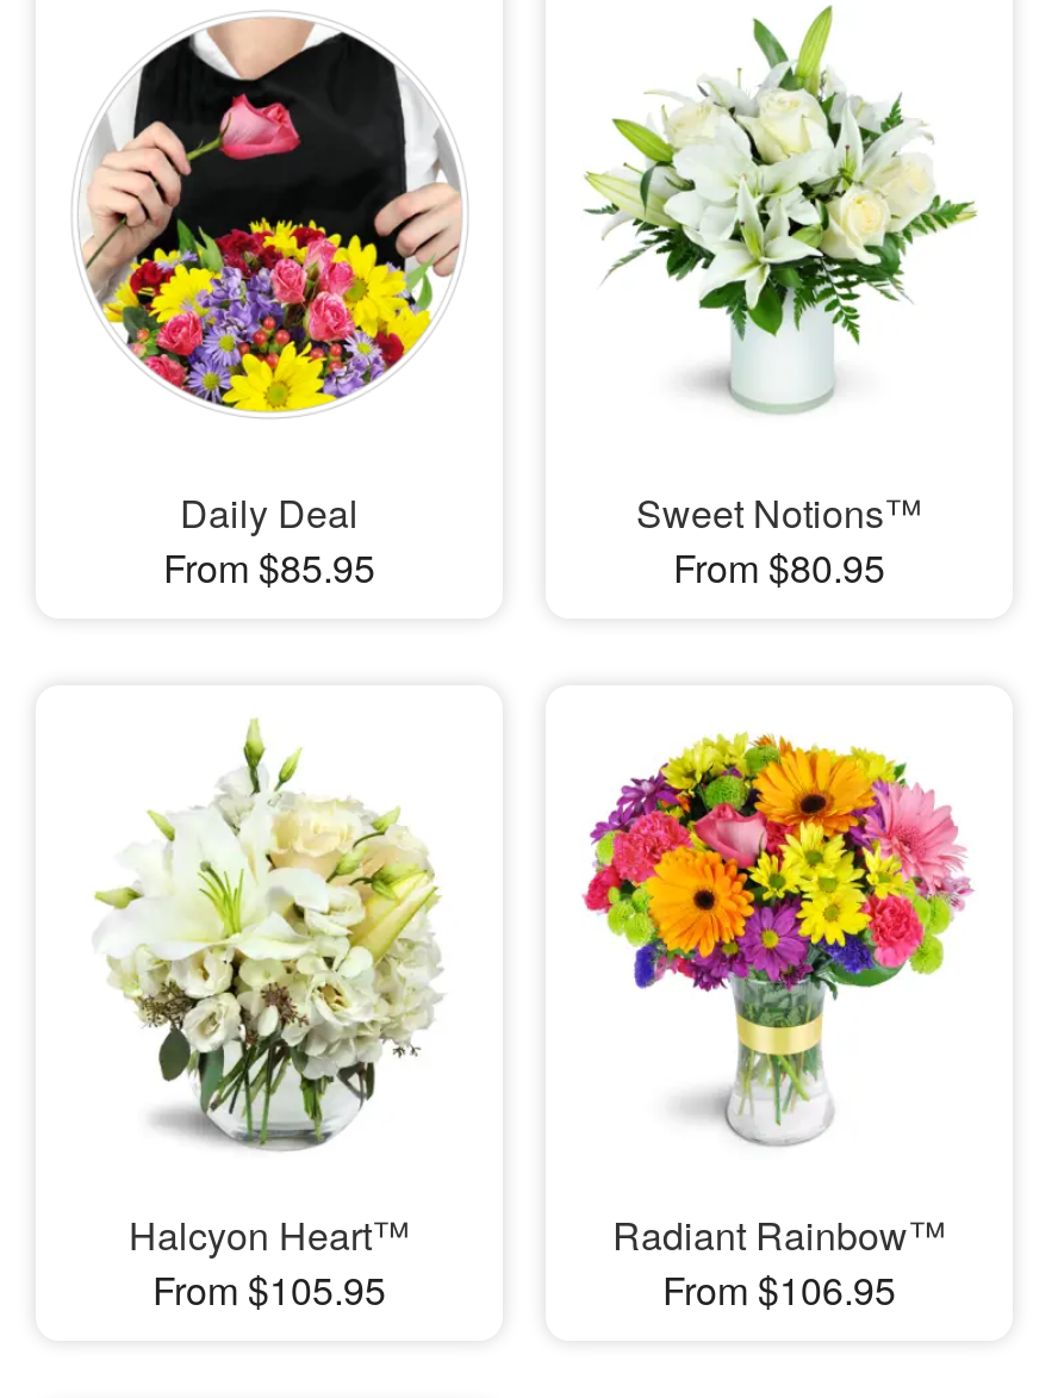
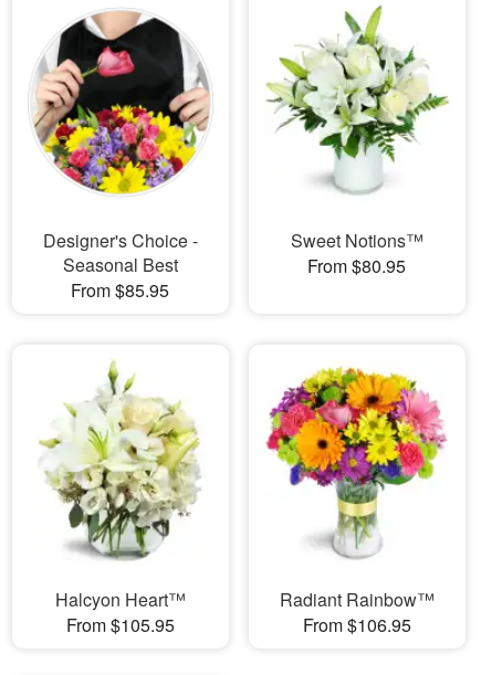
[180,484,359,539] Daily Deal -> [43,227,198,277] Designer's Choice - | Seasonal Best

